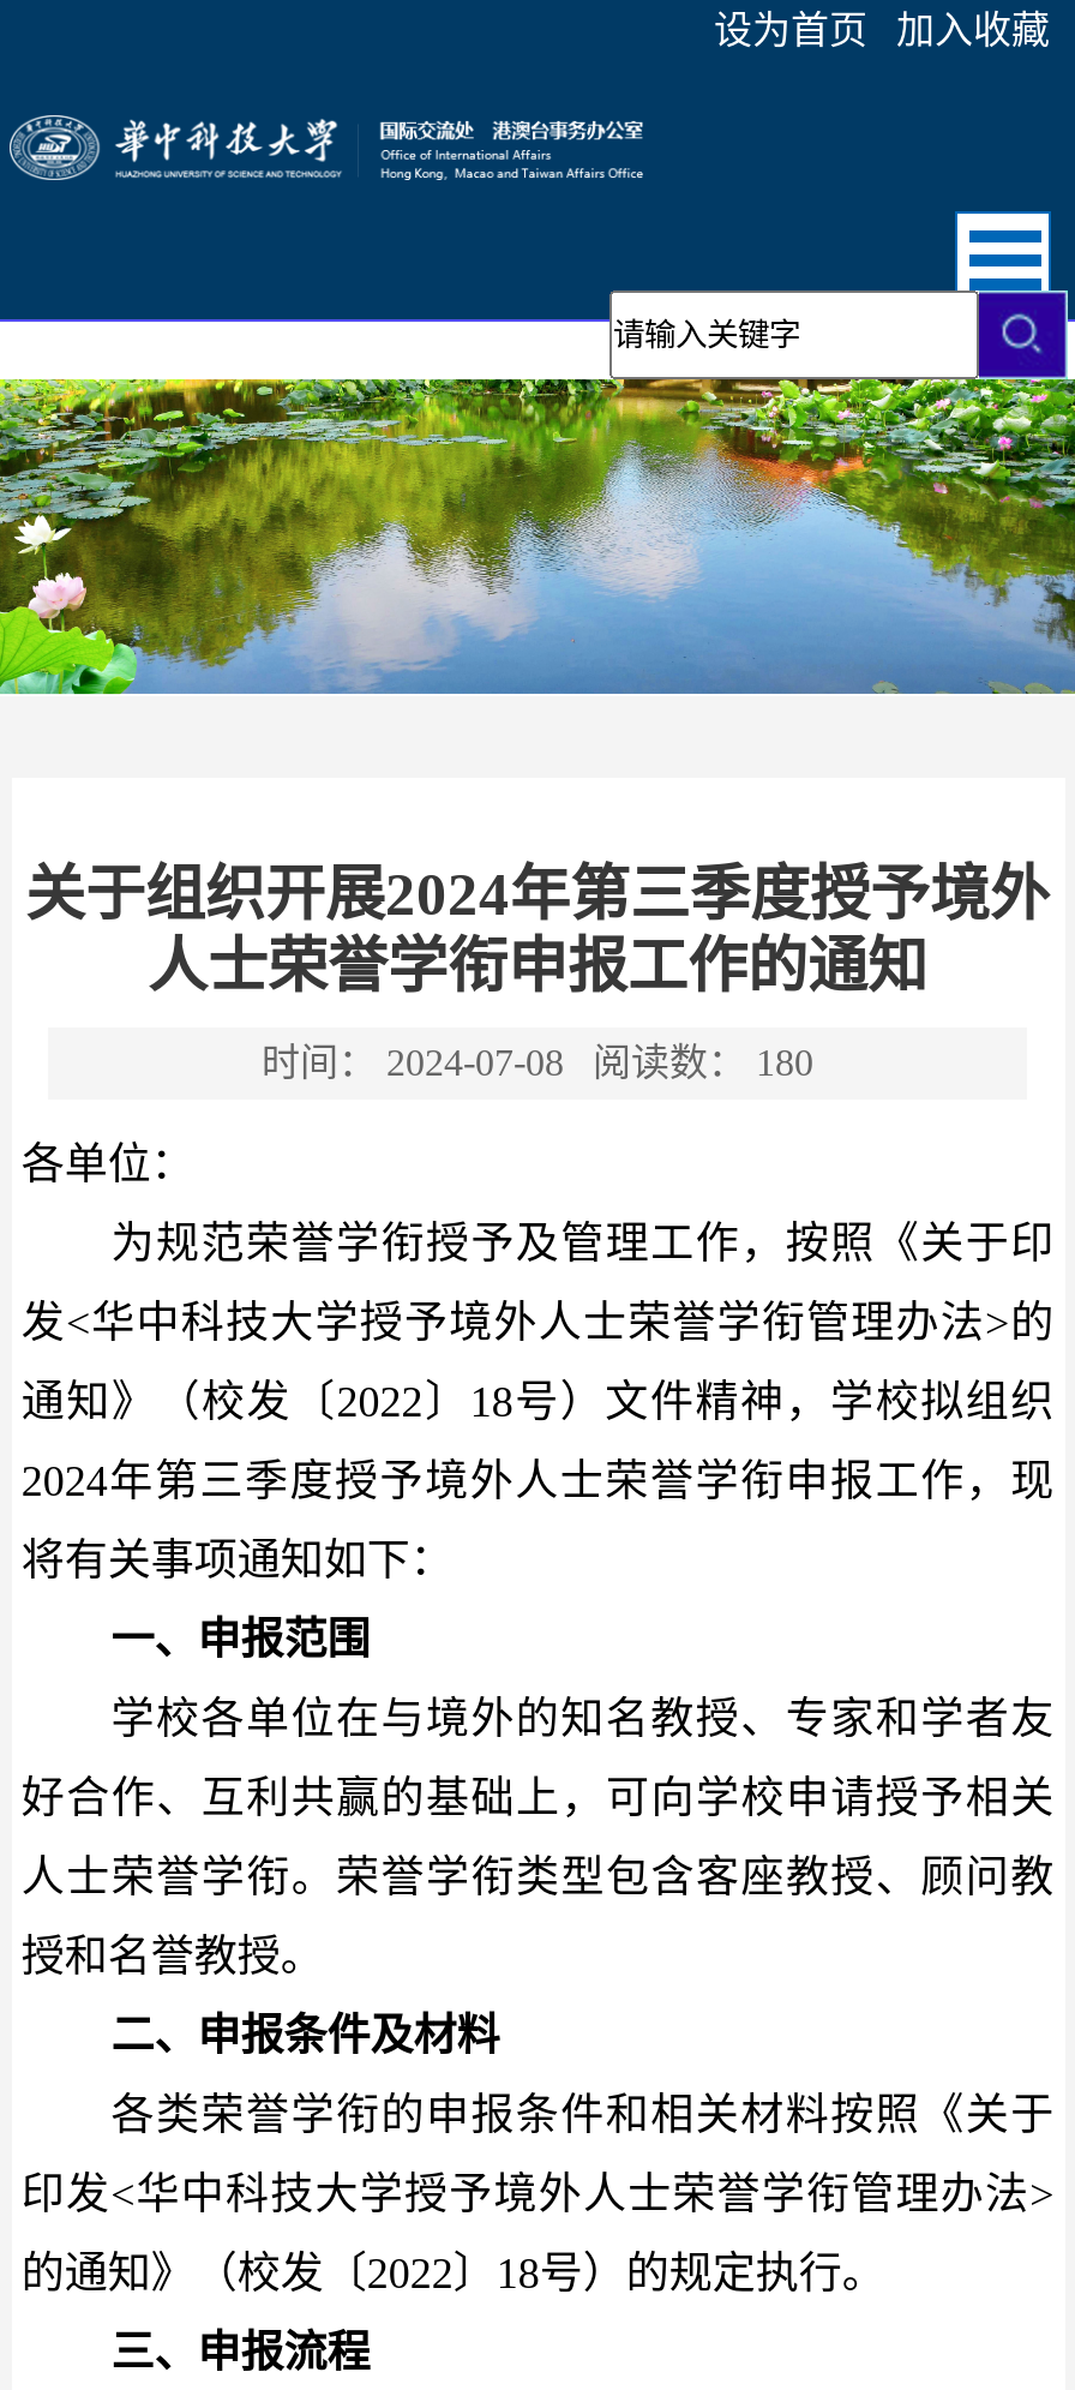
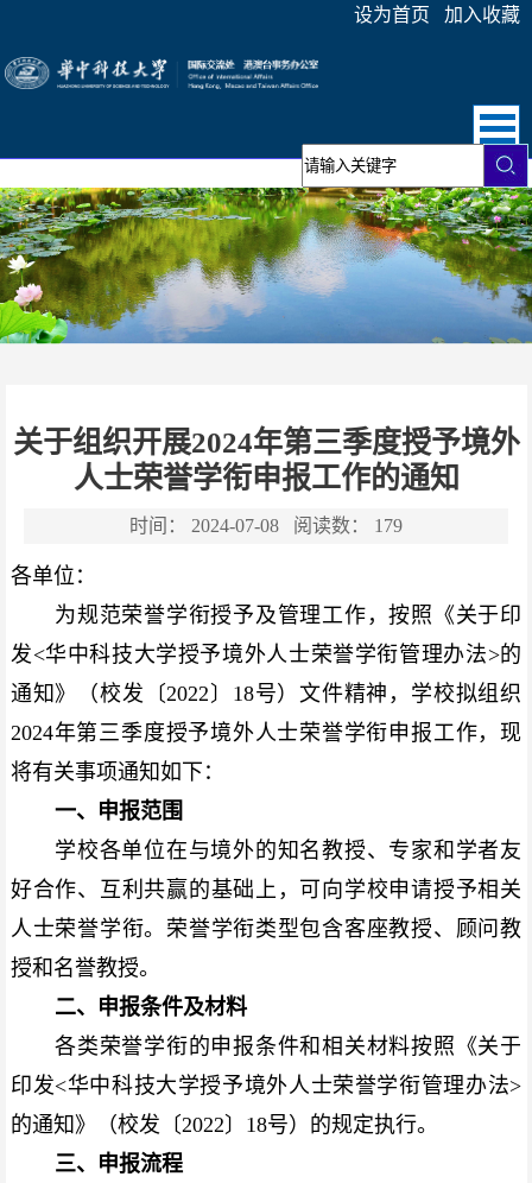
[262,1041,813,1082] 时间：2024-07-08 阅读数：180 -> [129,515,403,535] 时间：2024-07-08 阅读数：179

